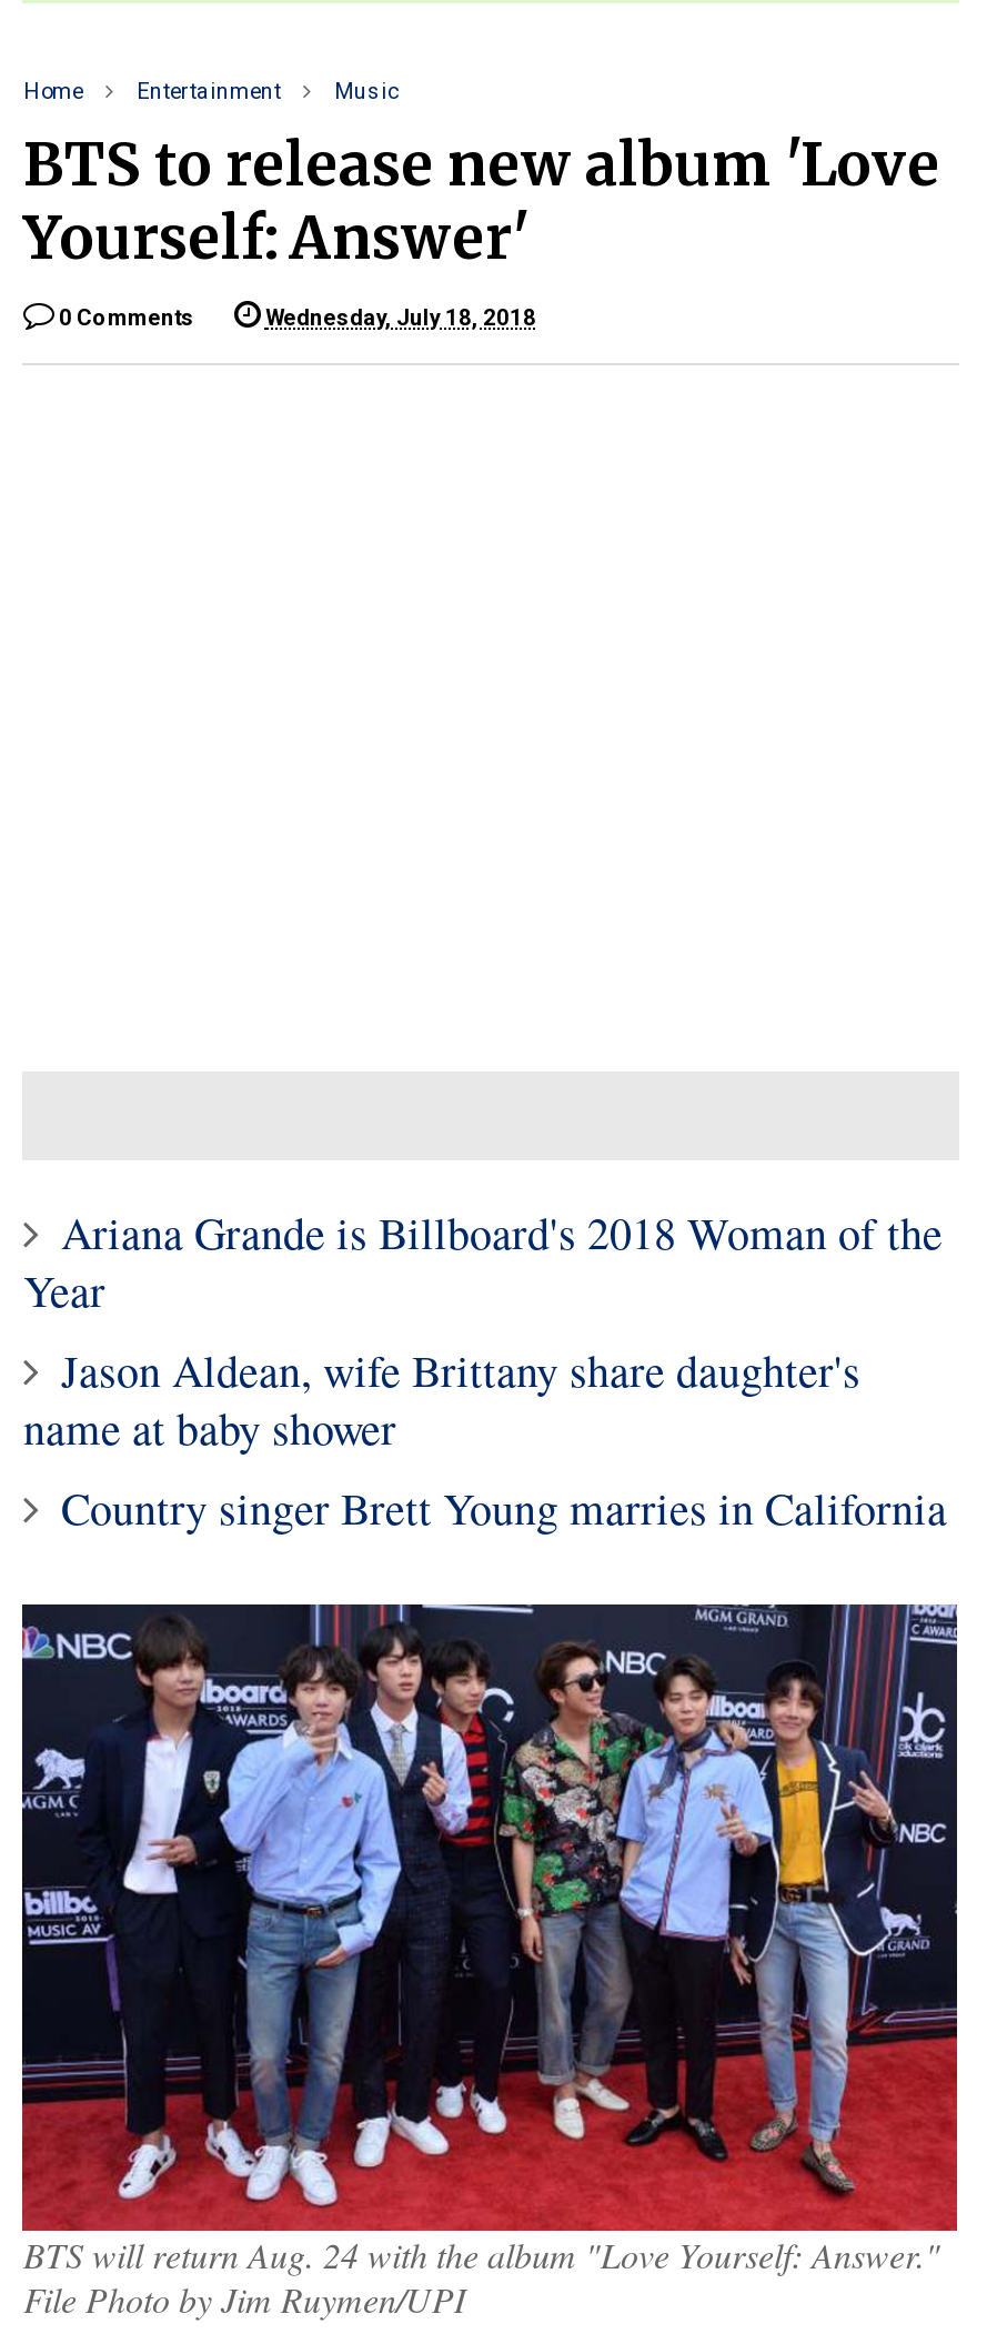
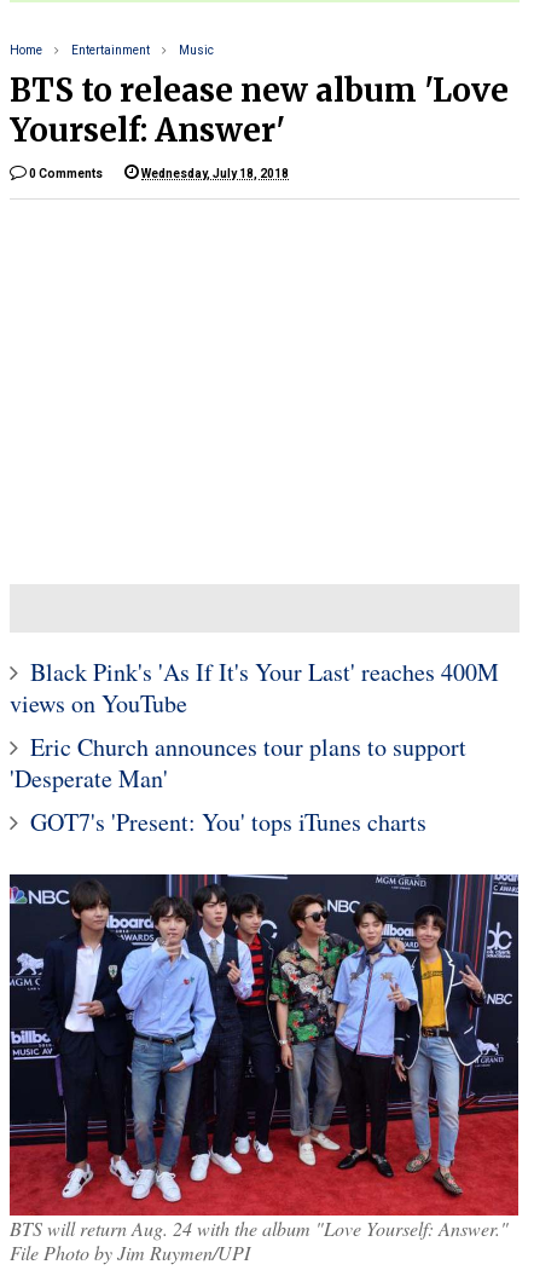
[23,1203,947,1538] Ariana Grande is Billboard's 2018 Woman of the | Year | Jason Aldean, wife Brittany share daughter's | name at baby shower | Country singer Brett Young marries in California -> [10,656,499,838] Black Pink's 'As If It's Your Last' reaches 400M | views on YouTube | Eric Church announces tour plans to support | 'Desperate Man' | GOT7's 'Present: You' tops iTunes charts

